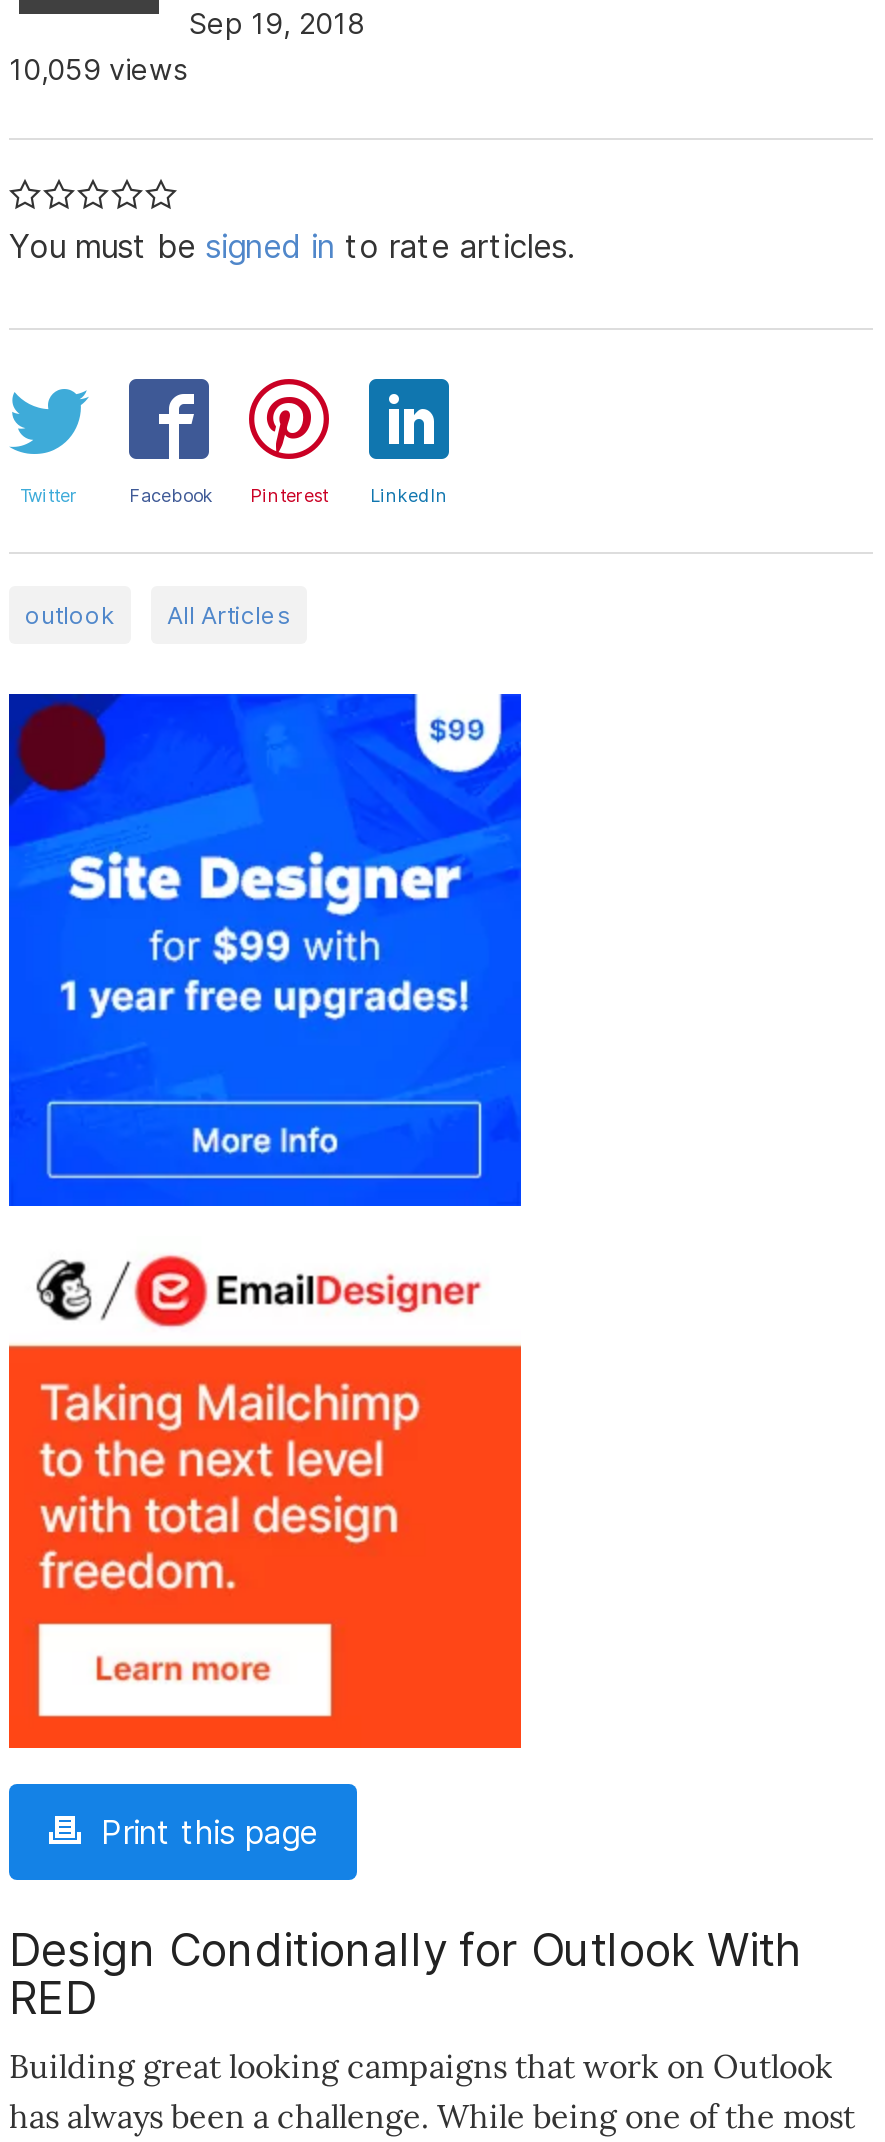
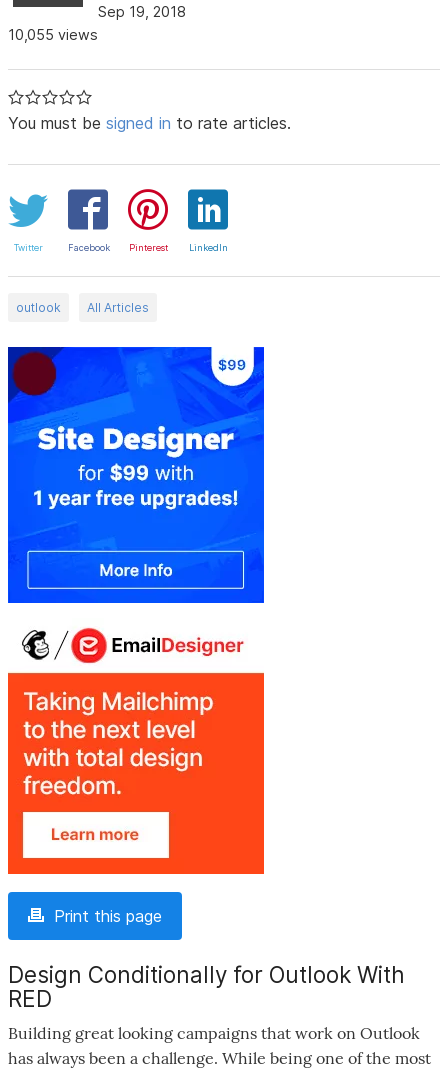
[9,53,189,87] 10,059 views -> [8,26,98,43] 10,055 views

